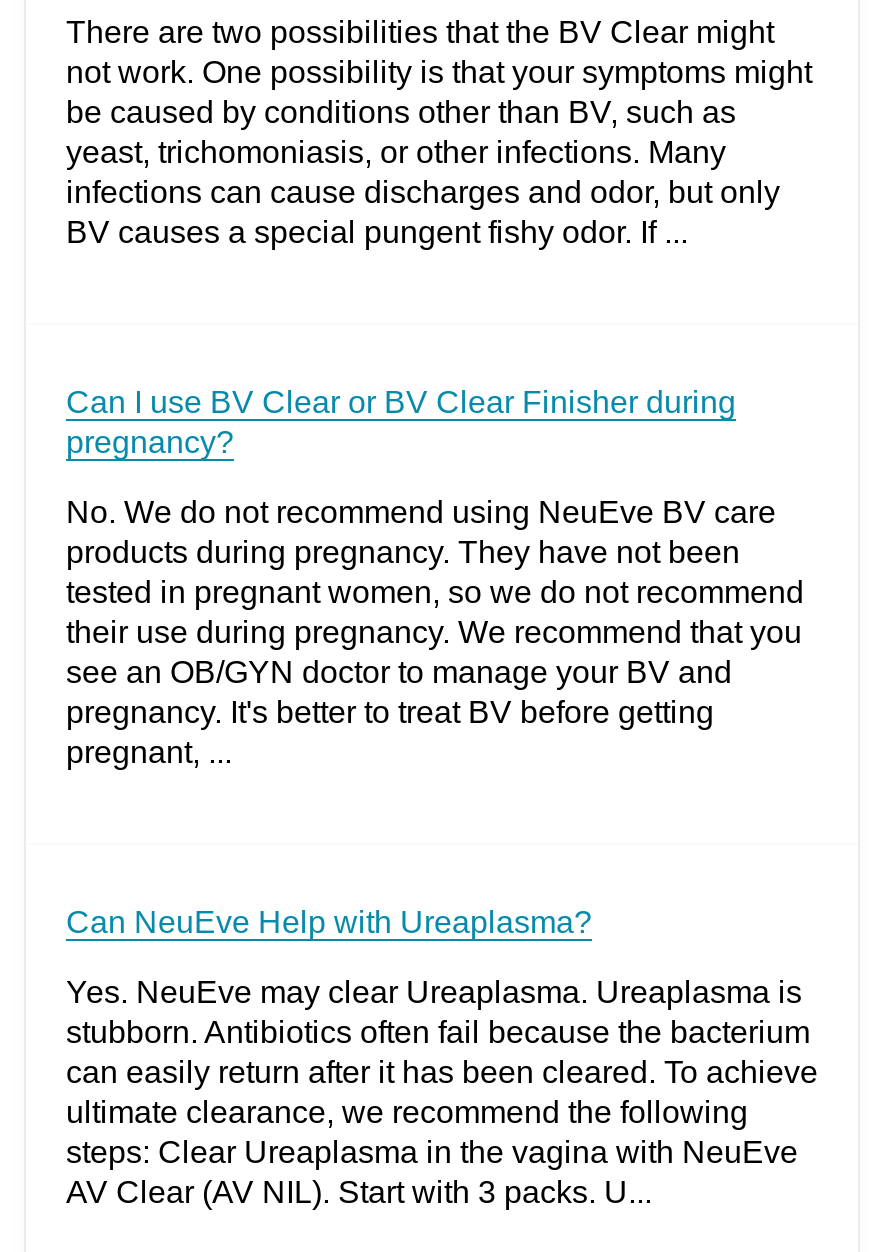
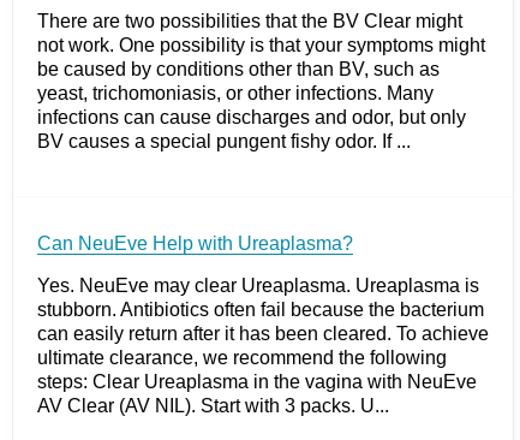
[66,385,804,769] Can I use BV Clear or BV Clear Finisher during | pregnancy? | No. We do not recommend using NeuEve BV care | products during pregnancy. They have not been | tested in pregnant women, so we do not recommend | their use during pregnancy. We recommend that you | see an OB/GYN doctor to manage your BV and | pregnancy. It's better to treat BV before getting | pregnant, ... -> none

